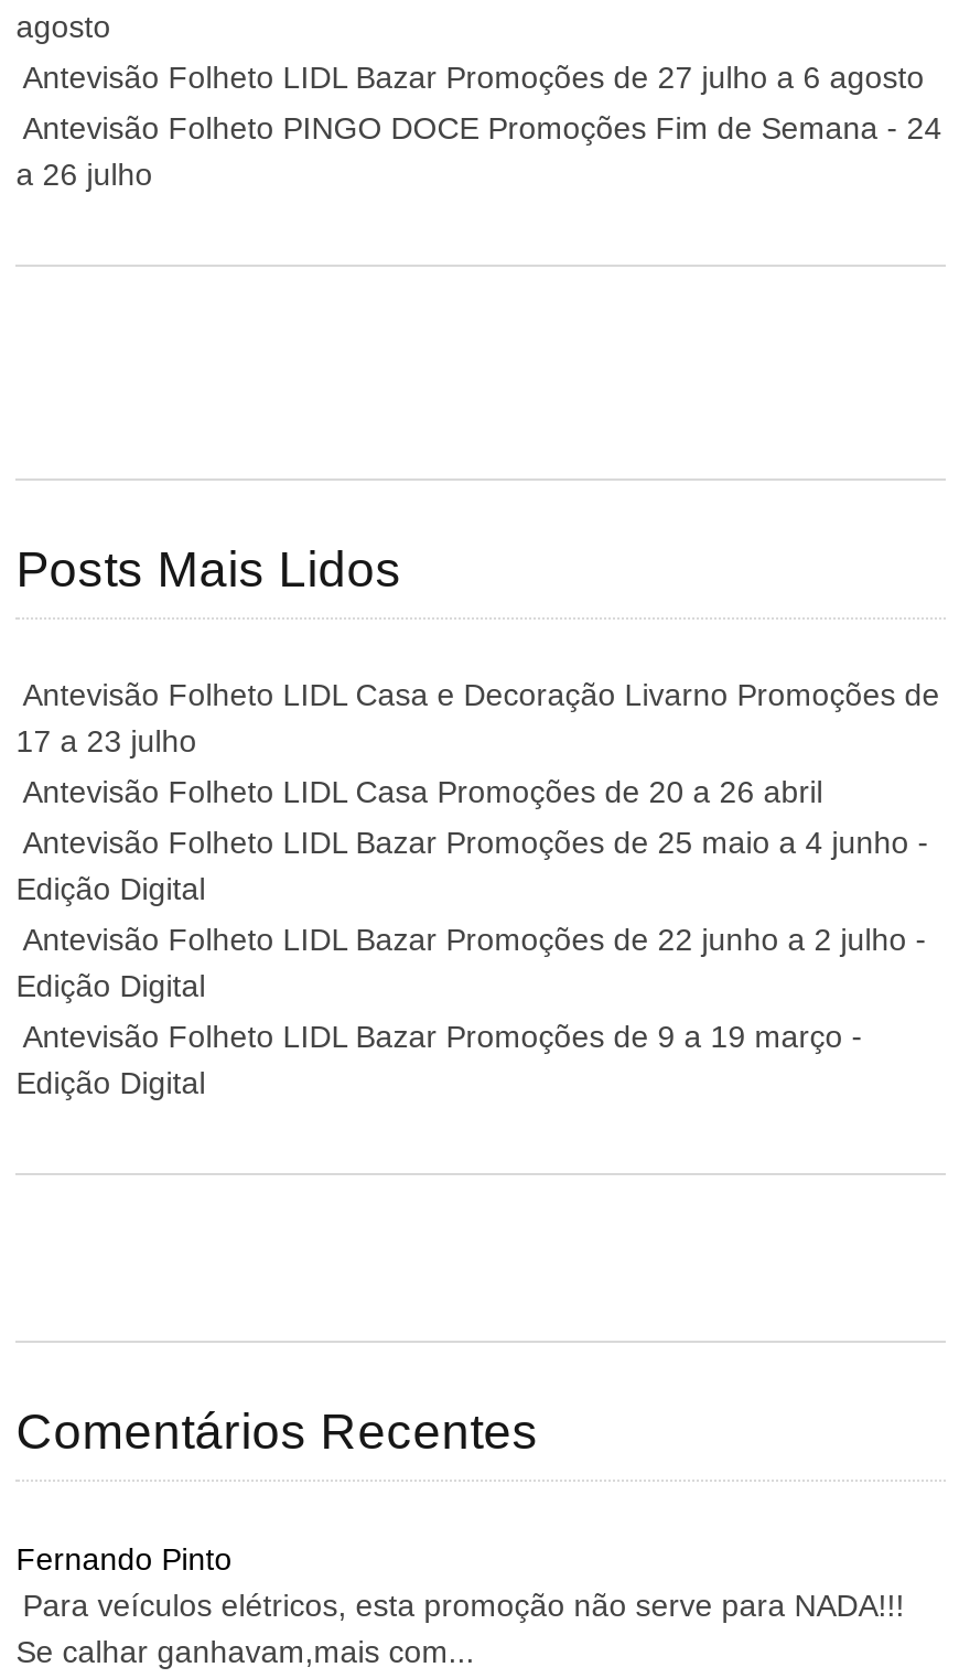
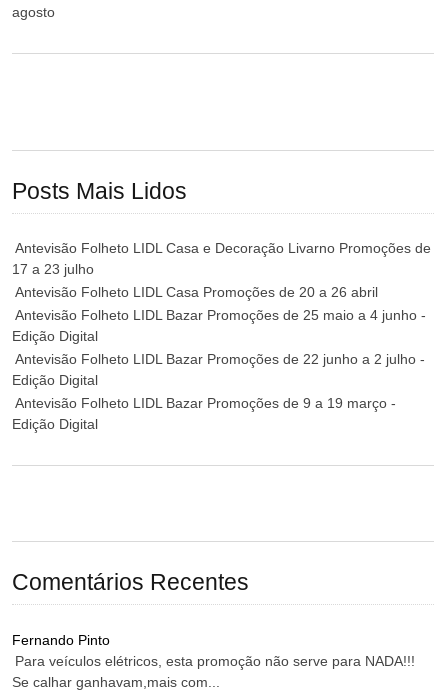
[16,58,942,191] Antevisão Folheto LIDL Bazar Promoções de 27 julho a 6 agosto | Antevisão Folheto PINGO DOCE Promoções Fim de Semana - 24 | a 26 julho -> none

